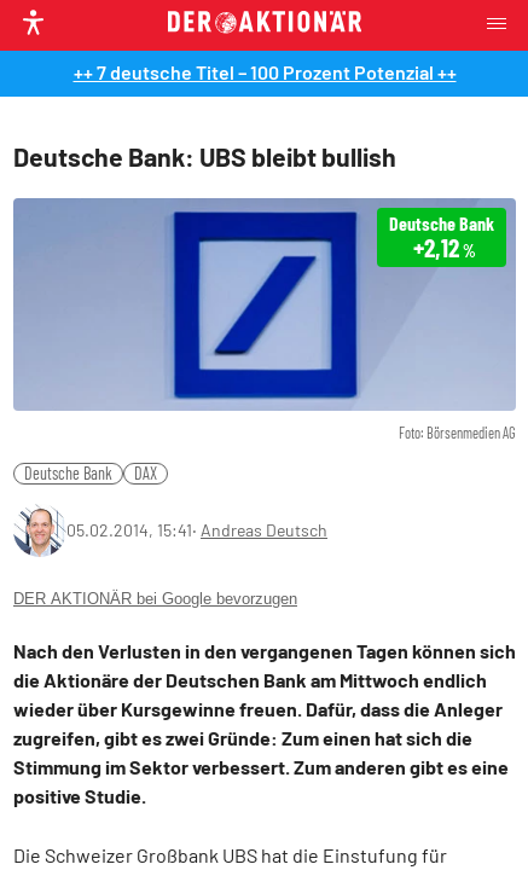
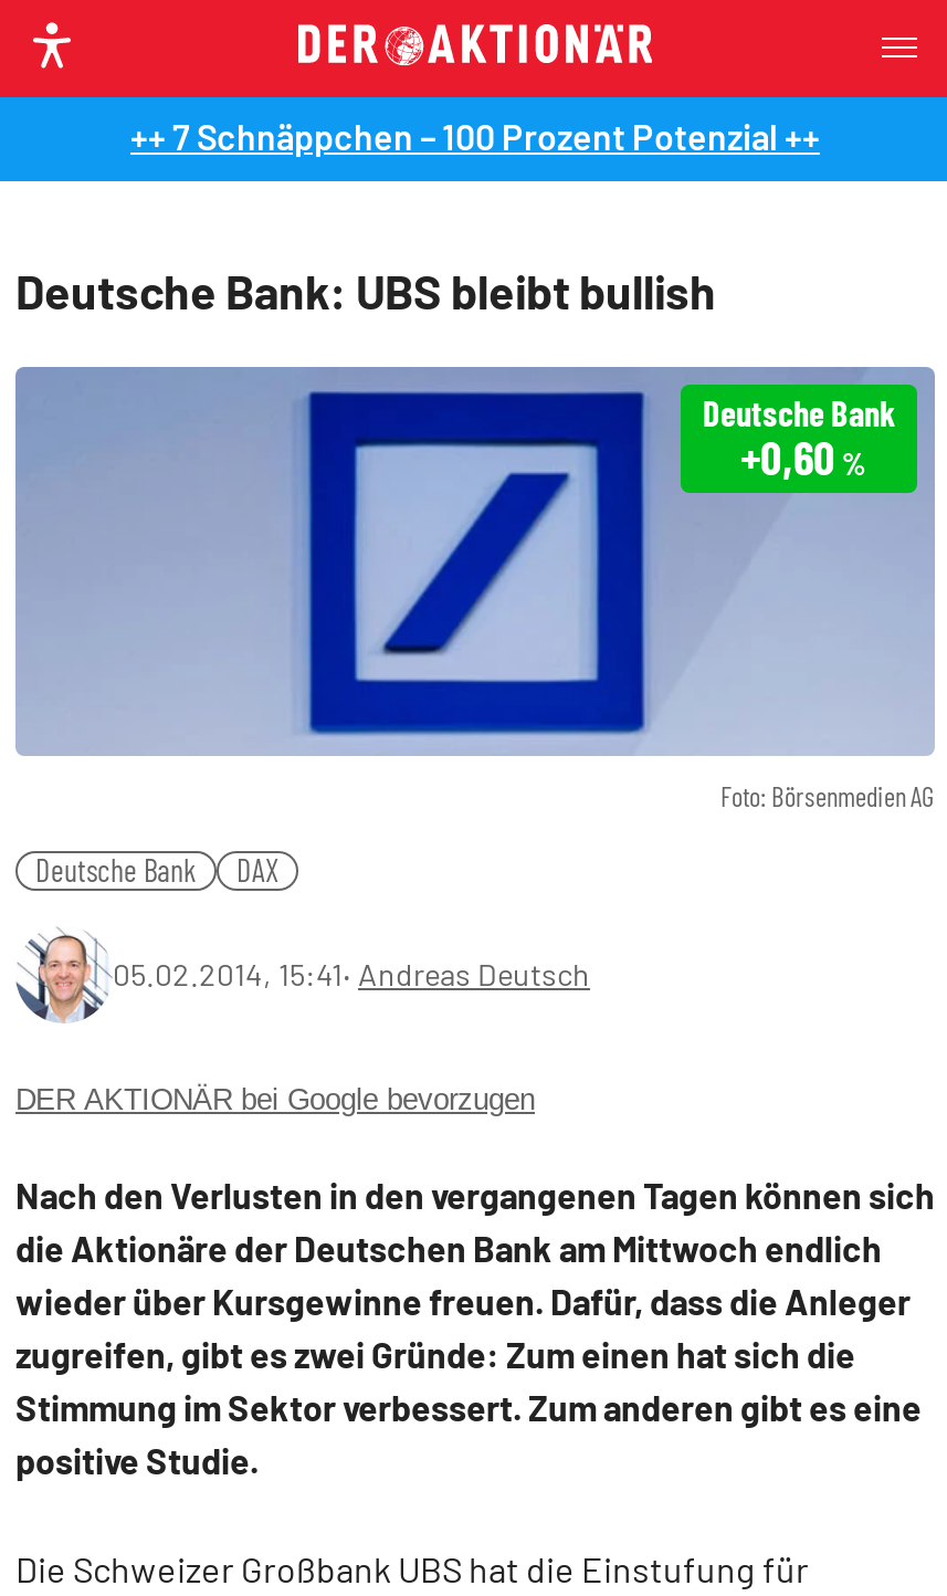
[73,60,456,83] ++ 7 deutsche Titel – 100 Prozent Potenzial ++ -> [130,115,820,157] ++ 7 Schnäppchen – 100 Prozent Potenzial ++
[413,232,475,262] +2,12 % -> [740,429,866,484] +0,60 %

